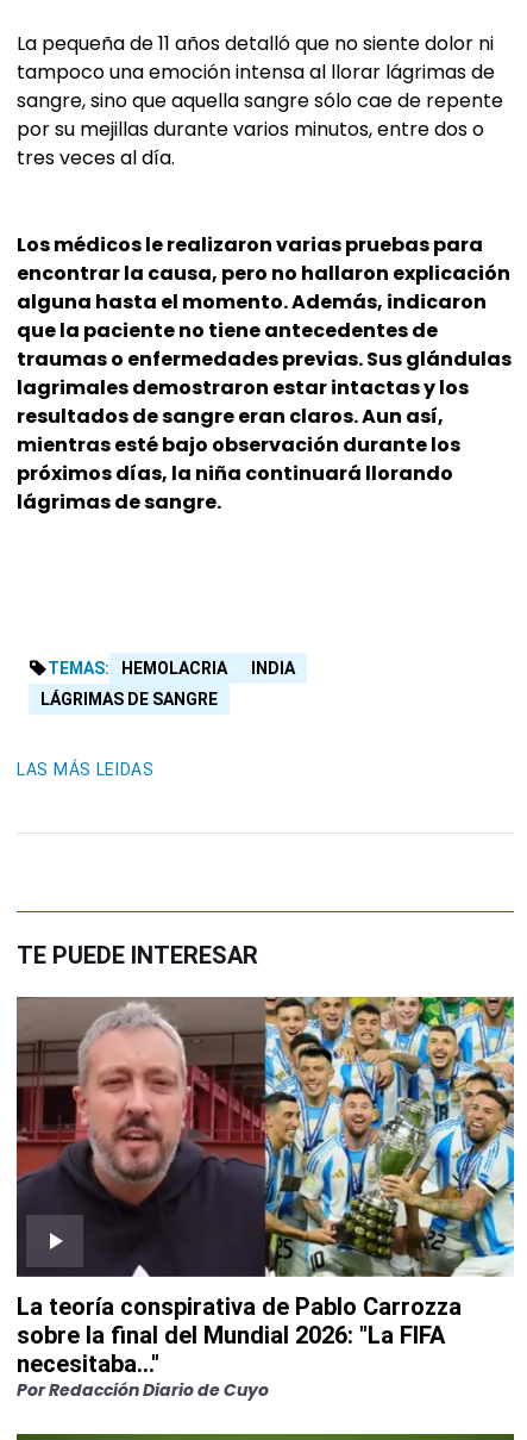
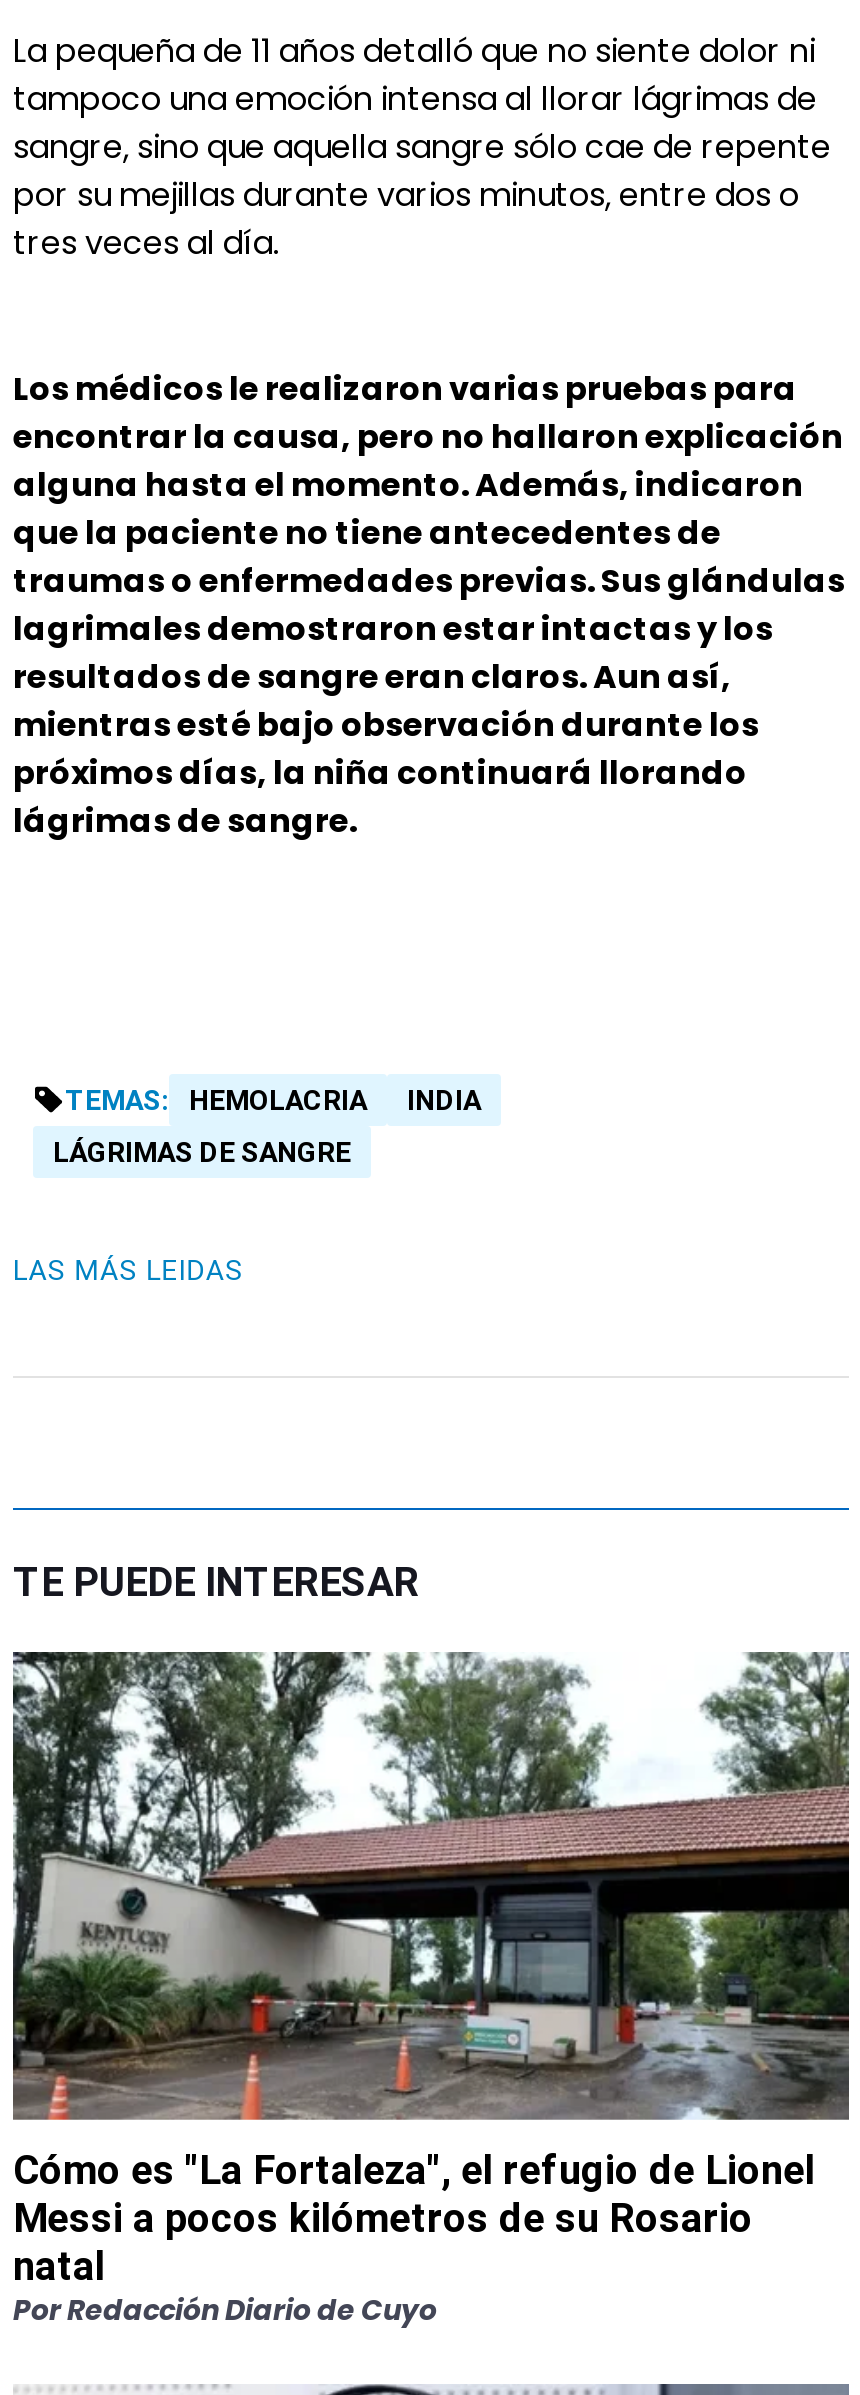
[15,996,515,1377] [image] | La teoría conspirativa de Pablo Carrozza | sobre la final del Mundial 2026: "La FIFA | necesitaba..." -> [11,1651,851,2290] [image] | Cómo es "La Fortaleza", el refugio de Lionel | Messi a pocos kilómetros de su Rosario | natal

